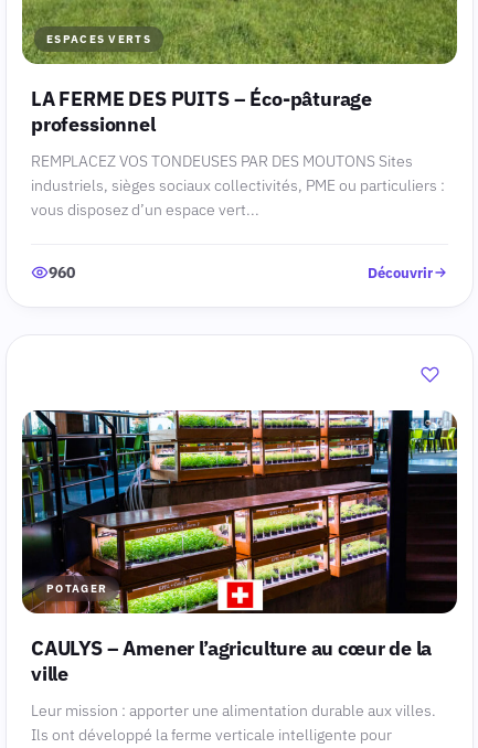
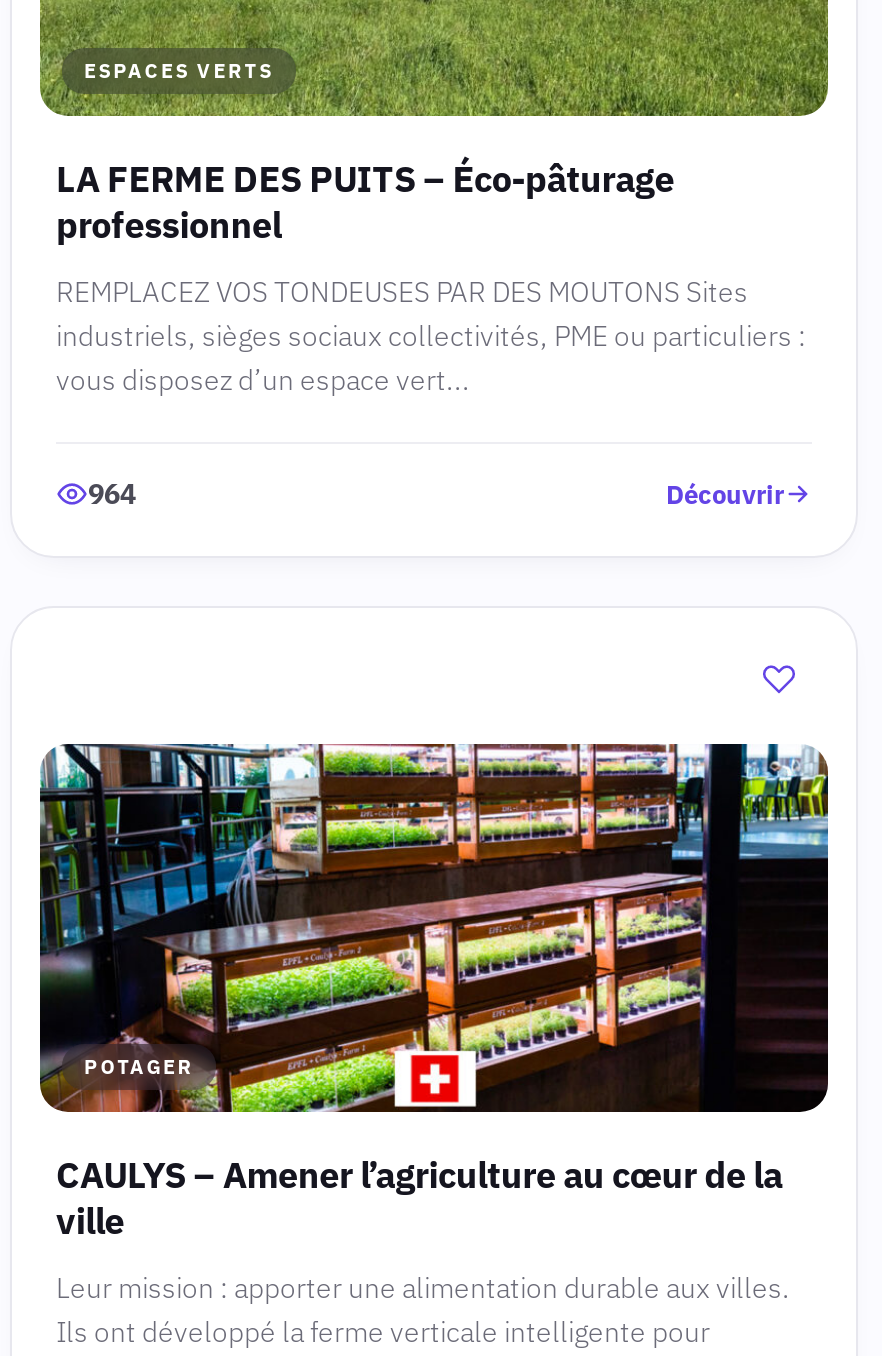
[49,263,75,282] 960 -> [88,476,136,512] 964

